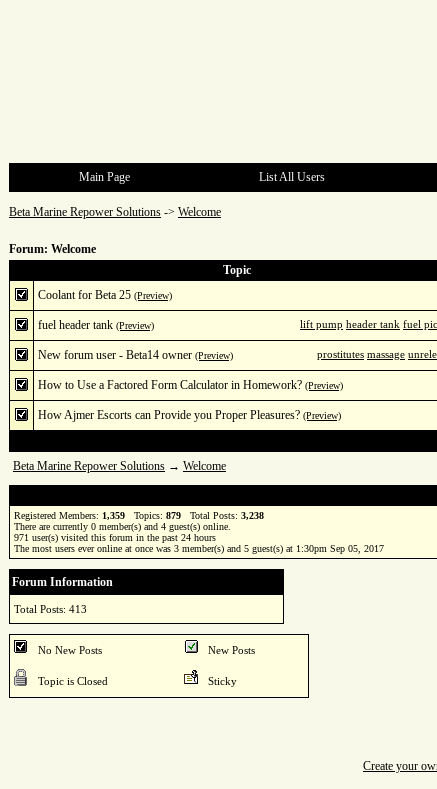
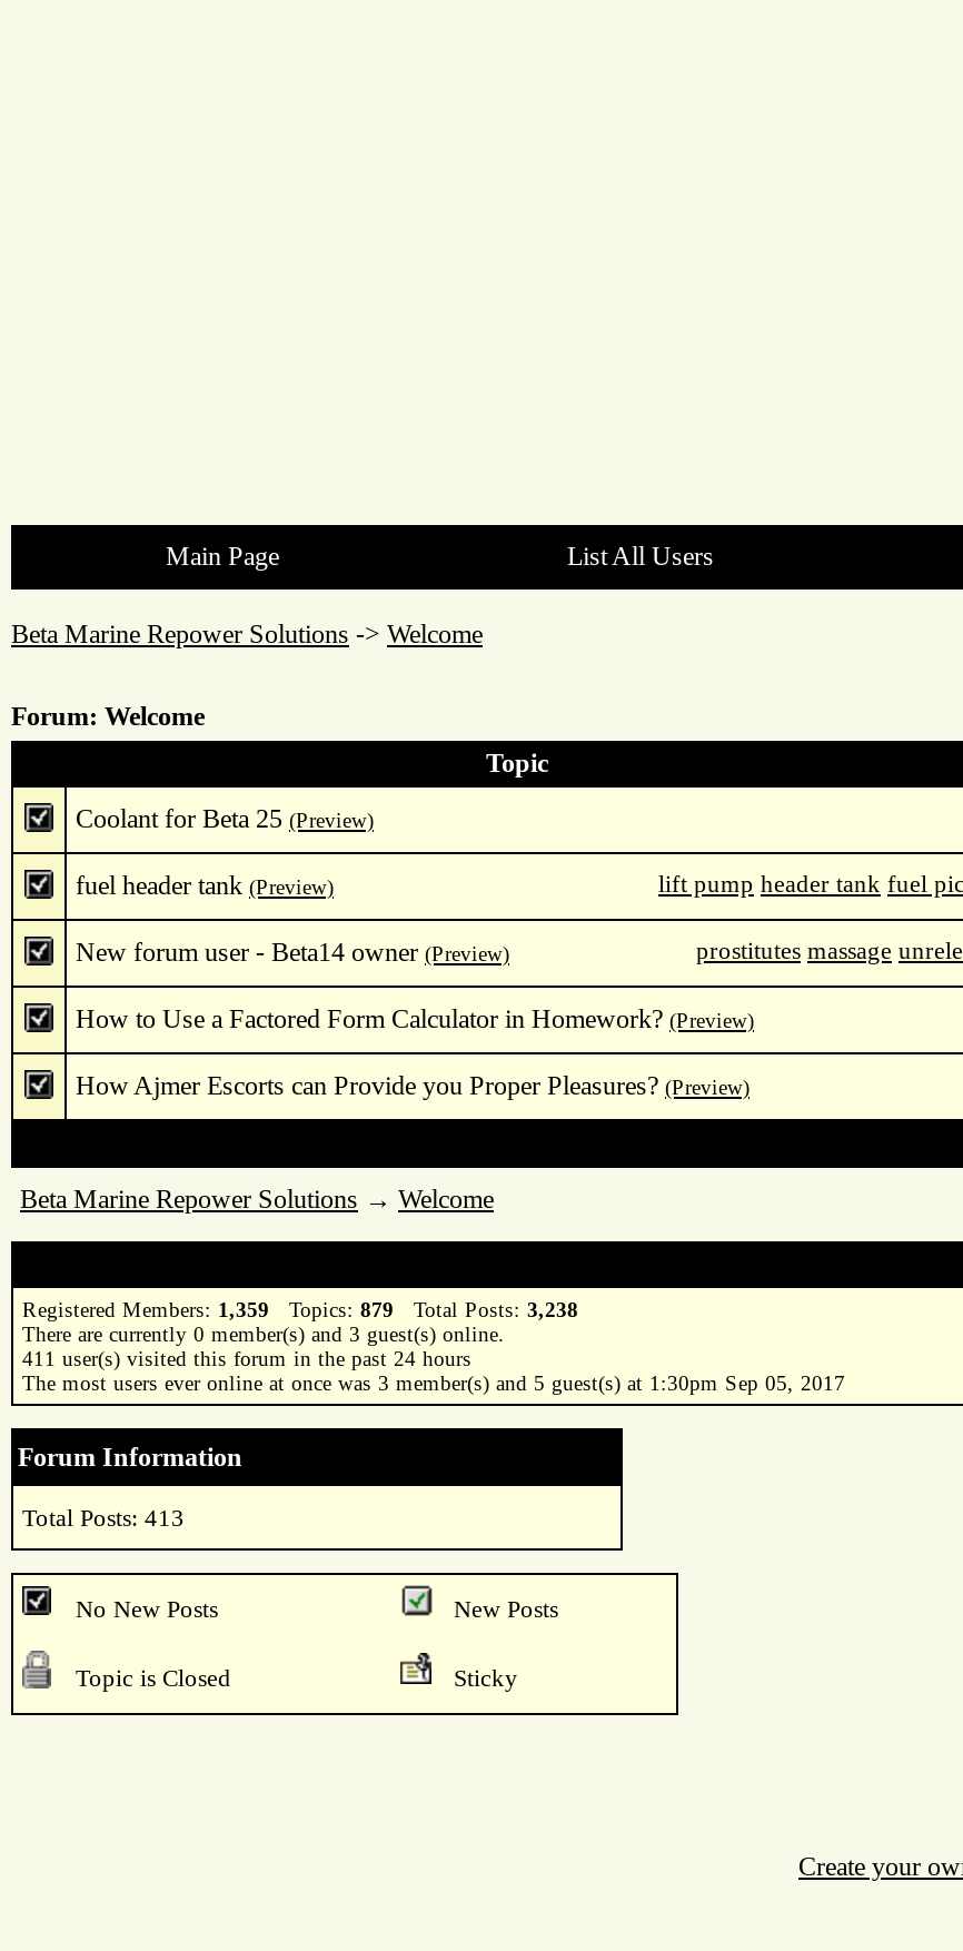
[14,521,231,532] There are currently 0 member(s) and 4 guest(s) online. -> [22,1321,505,1346] There are currently 0 member(s) and 3 guest(s) online.
[14,532,216,543] 971 user(s) visited this forum in the past 24 hours -> [22,1346,471,1370] 411 user(s) visited this forum in the past 24 hours

